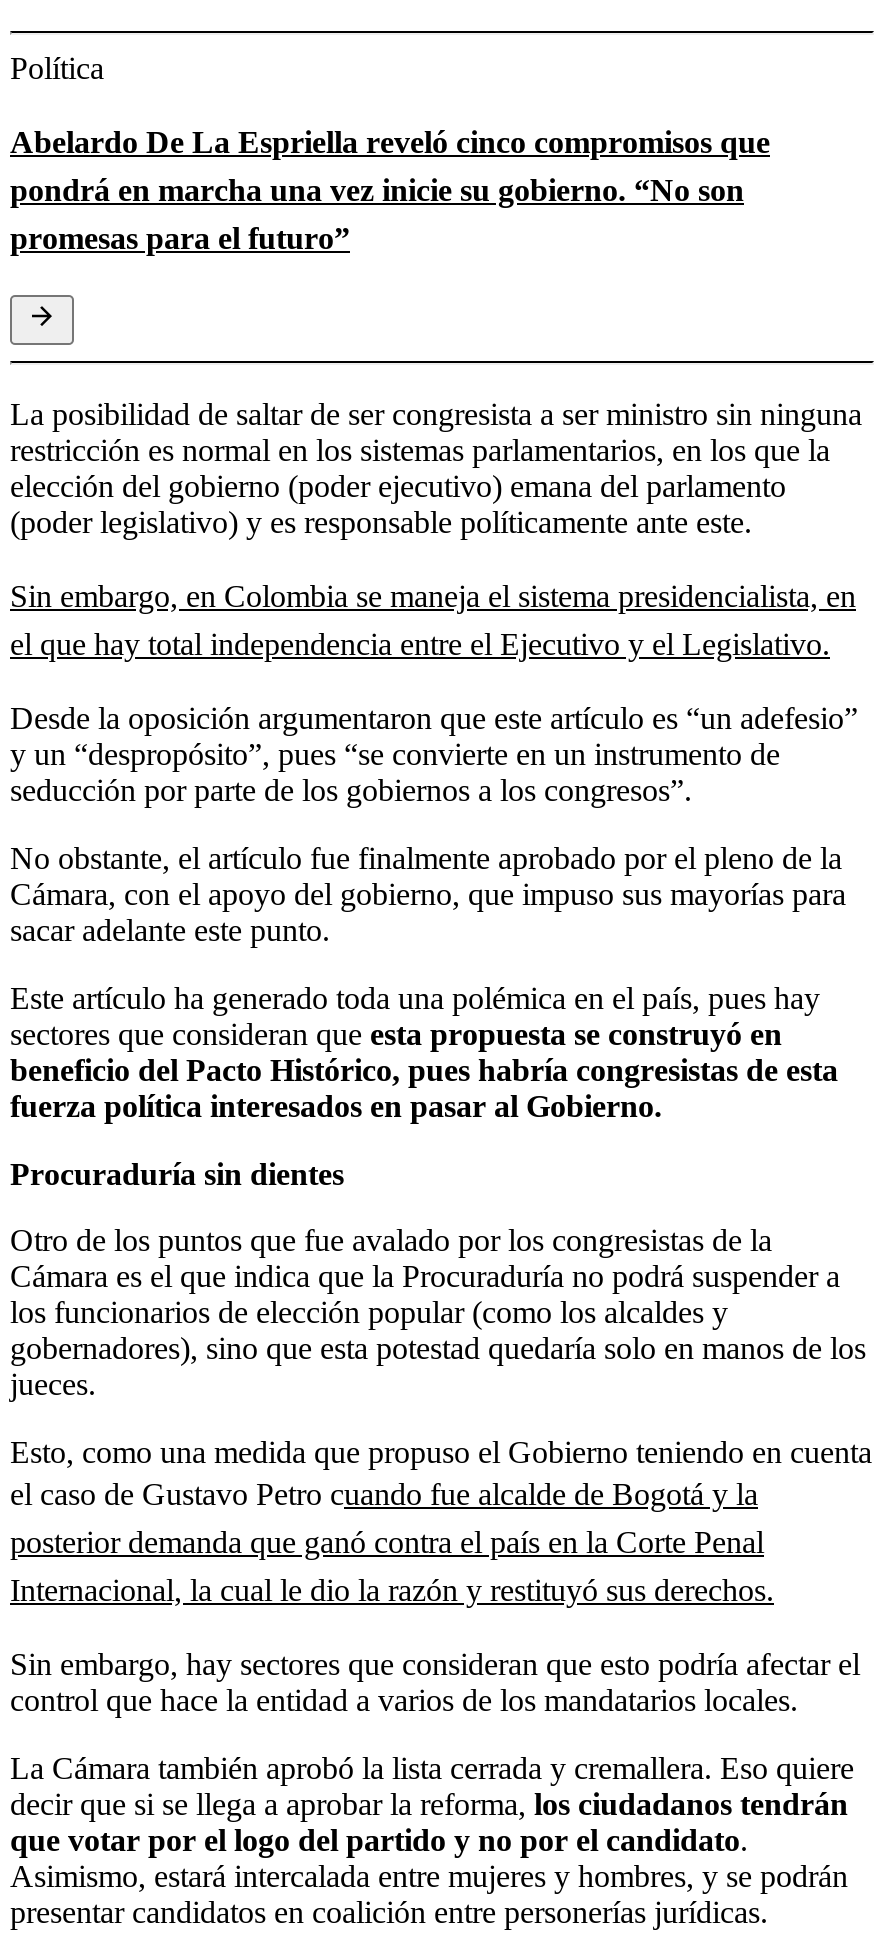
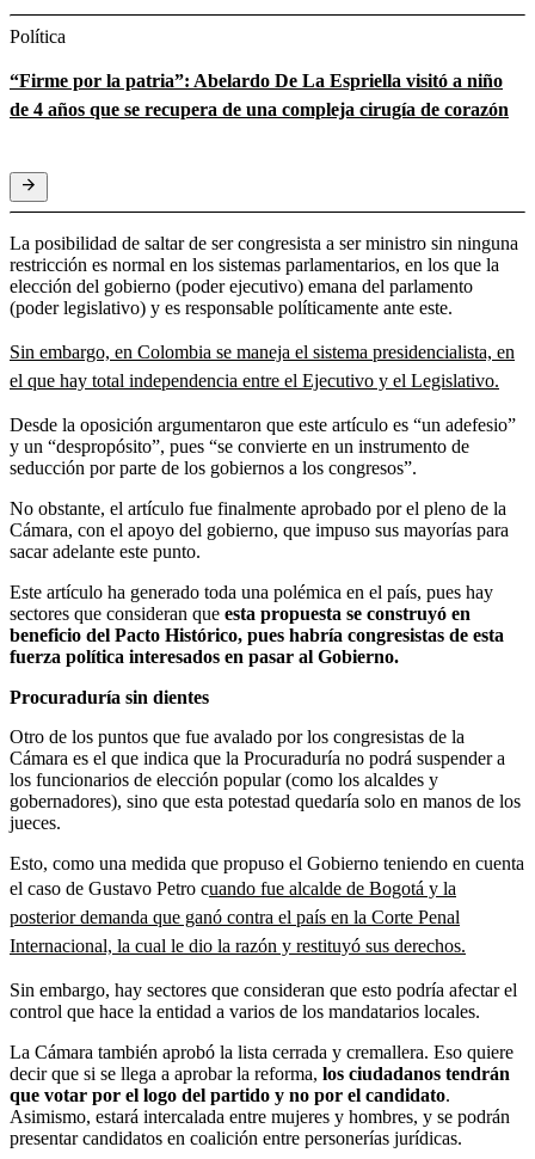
[10,124,770,254] Abelardo De La Espriella reveló cinco compromisos que | pondrá en marcha una vez inicie su gobierno. “No son | promesas para el futuro” -> [10,70,509,119] “Firme por la patria”: Abelardo De La Espriella visitó a niño | de 4 años que se recupera de una compleja cirugía de corazón

